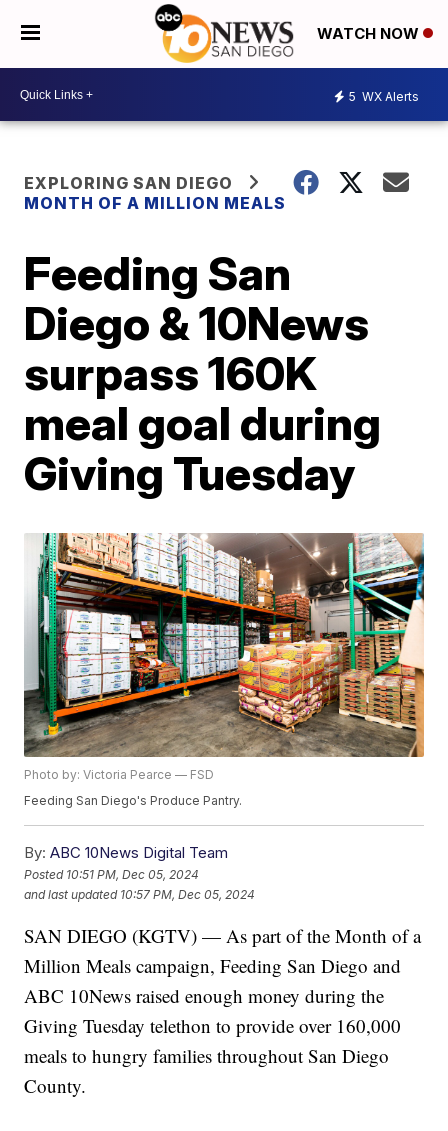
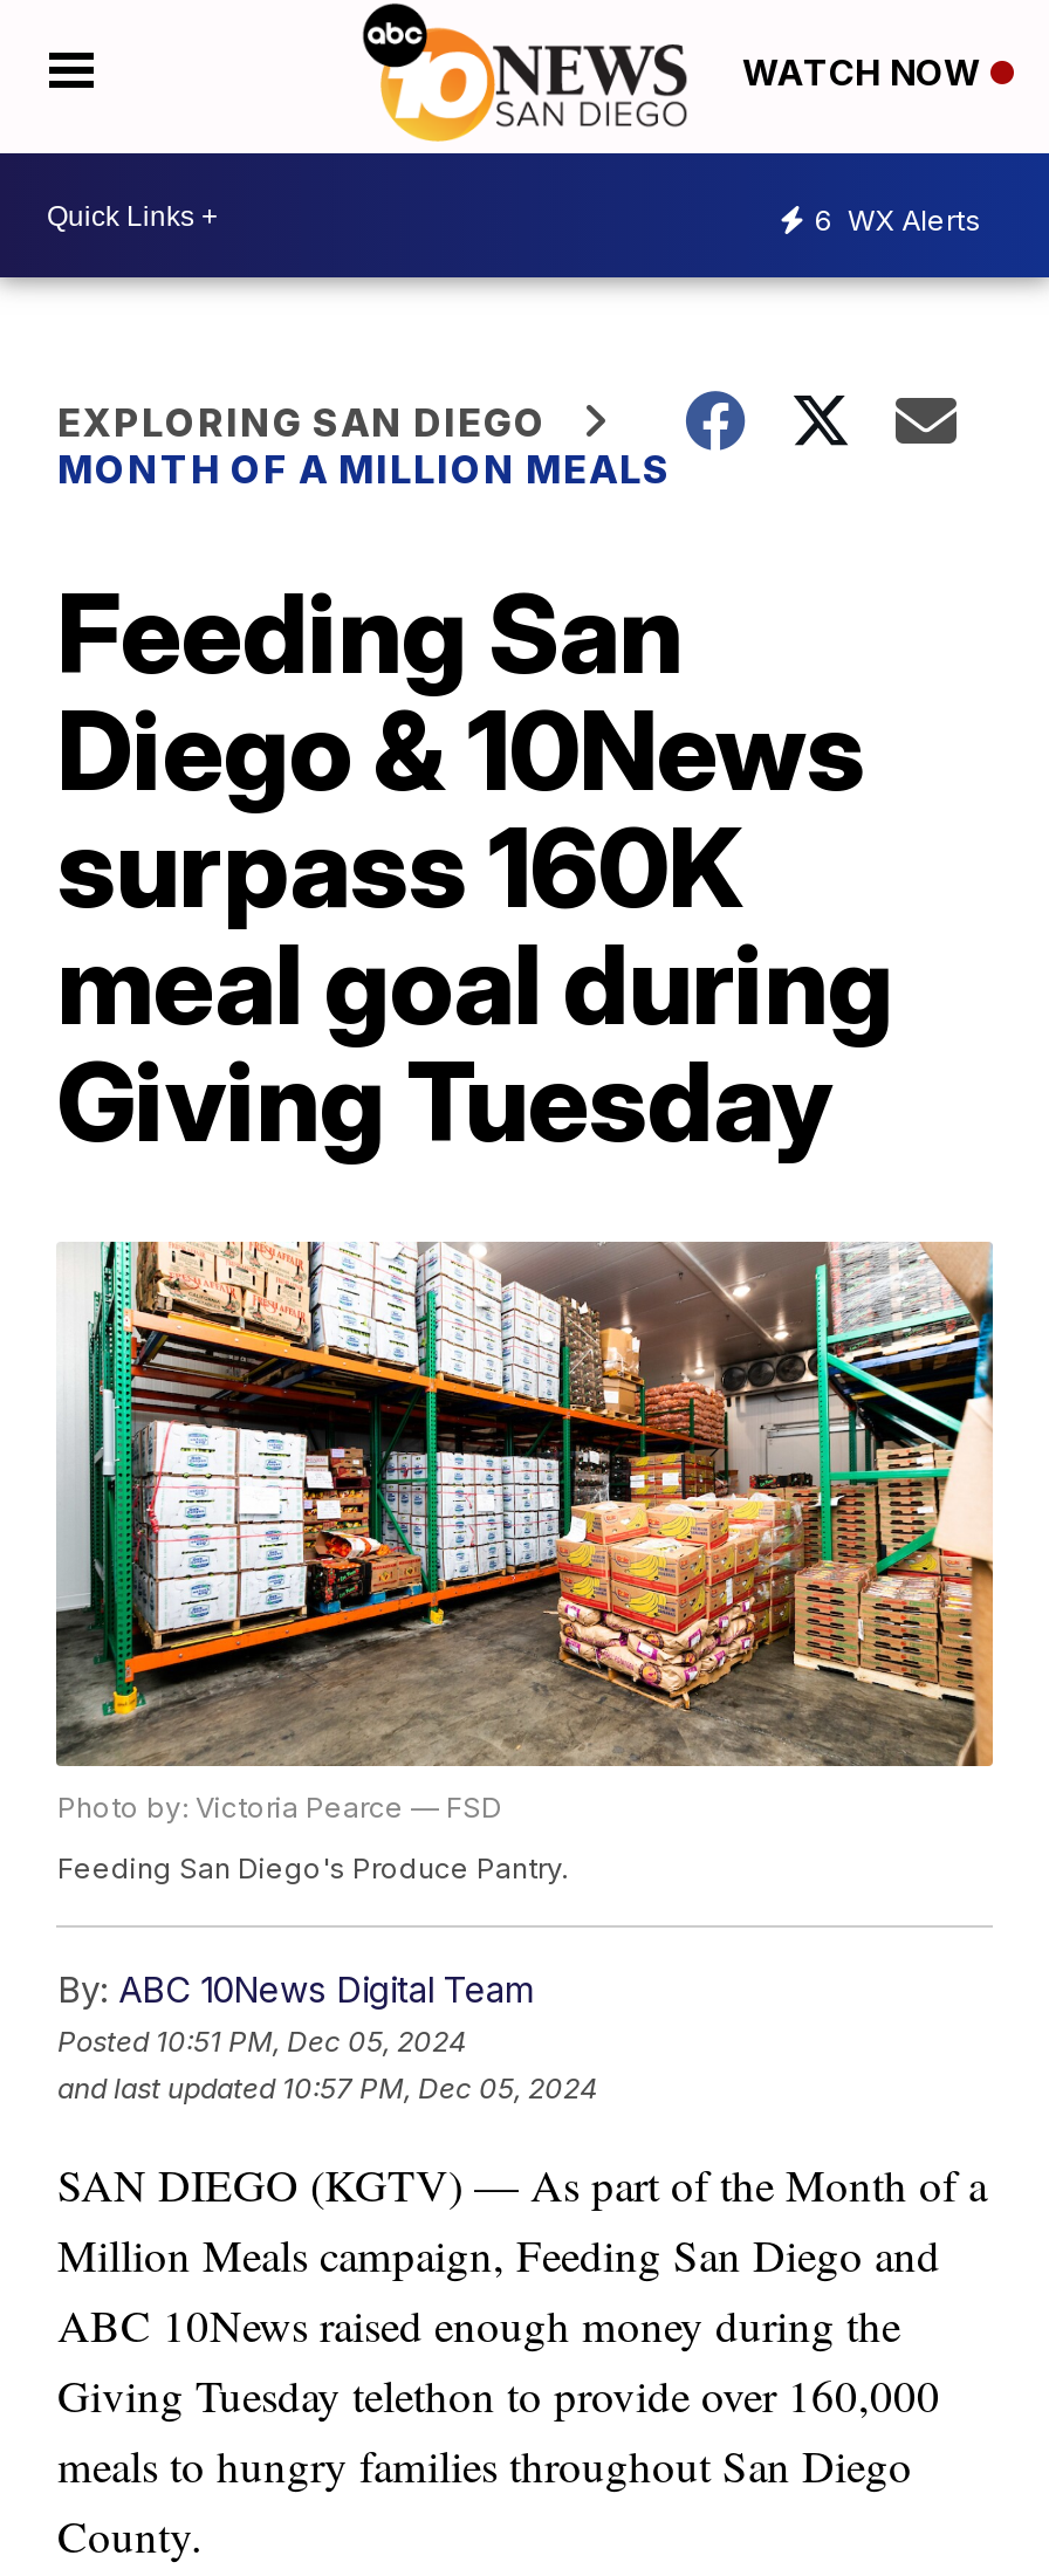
[349,88,419,103] 5 WX Alerts -> [815,201,981,236] 6 WX Alerts

